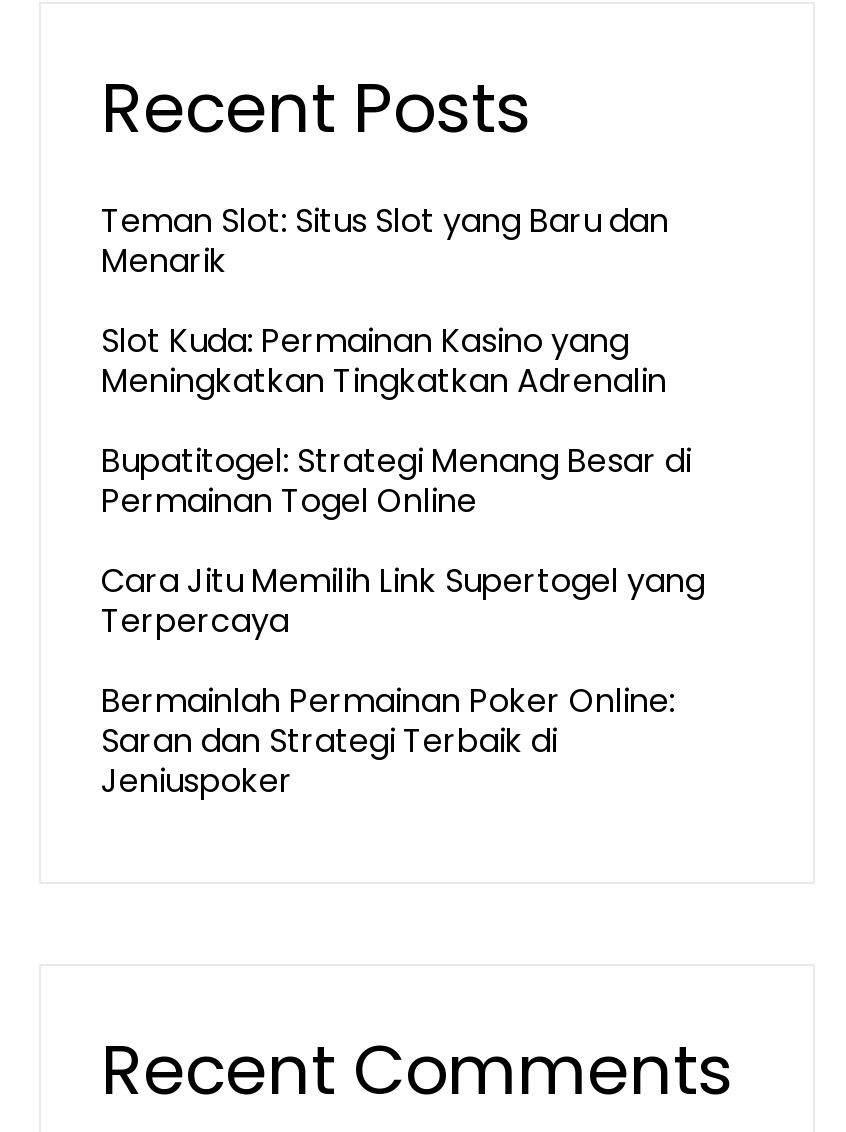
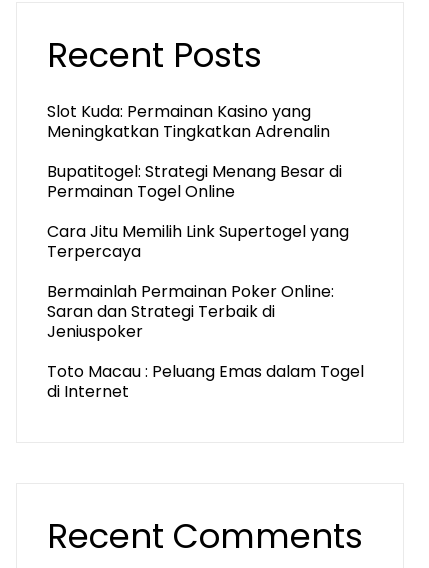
[101,198,669,284] Teman Slot: Situs Slot yang Baru dan | Menarik -> none
moved [101,318,705,804] -> [47,100,349,343]: Slot Kuda: Permainan Kasino yang | Meningkatkan Tingkatkan Adrenalin | Bupatitogel: Strategi Menang Besar di | ... | Saran dan Strategi Terbaik di | Jeniuspoker
none -> [47,360,364,403] Toto Macau : Peluang Emas dalam Togel | di Internet

